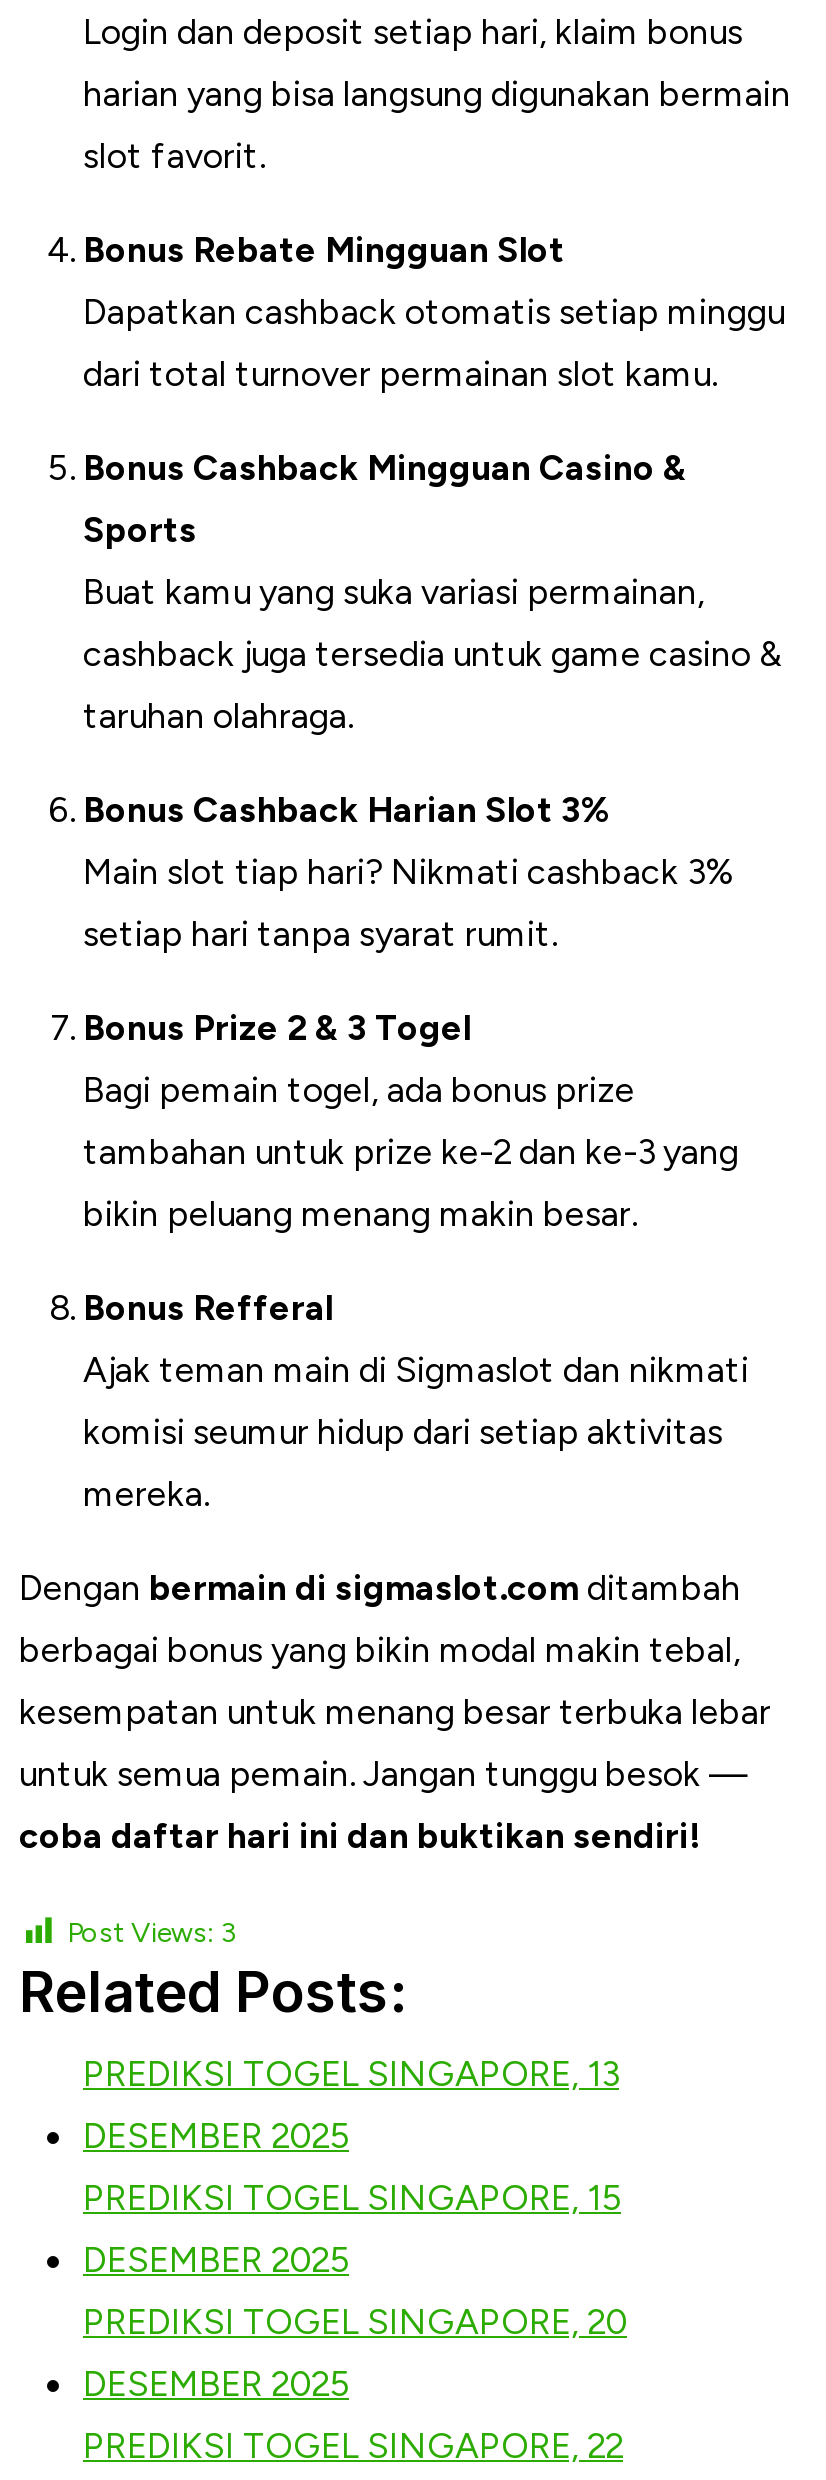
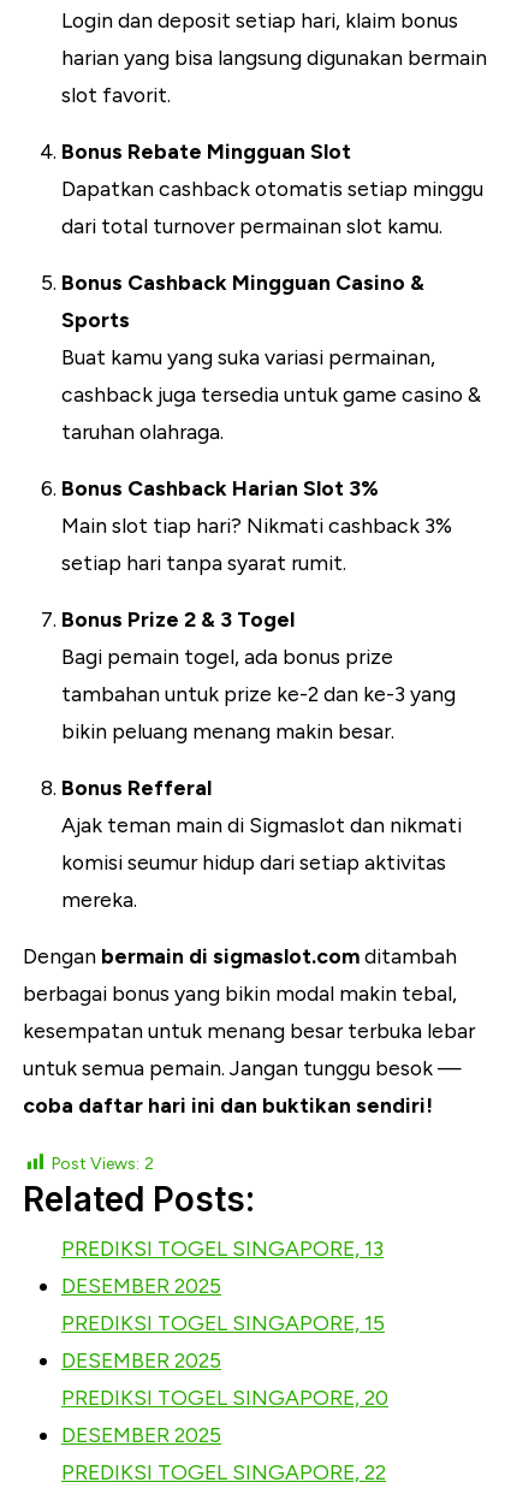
[67,1916,237,1950] Post Views: 3 -> [52,1154,154,1174] Post Views: 2

